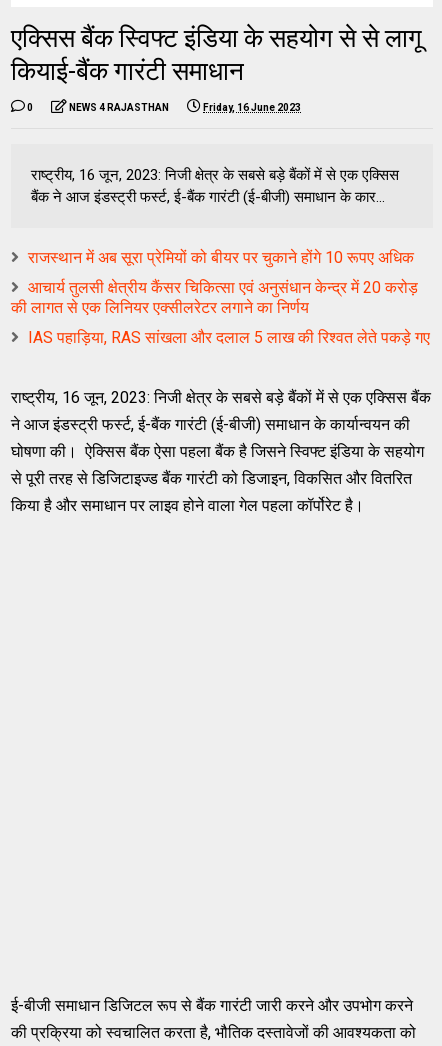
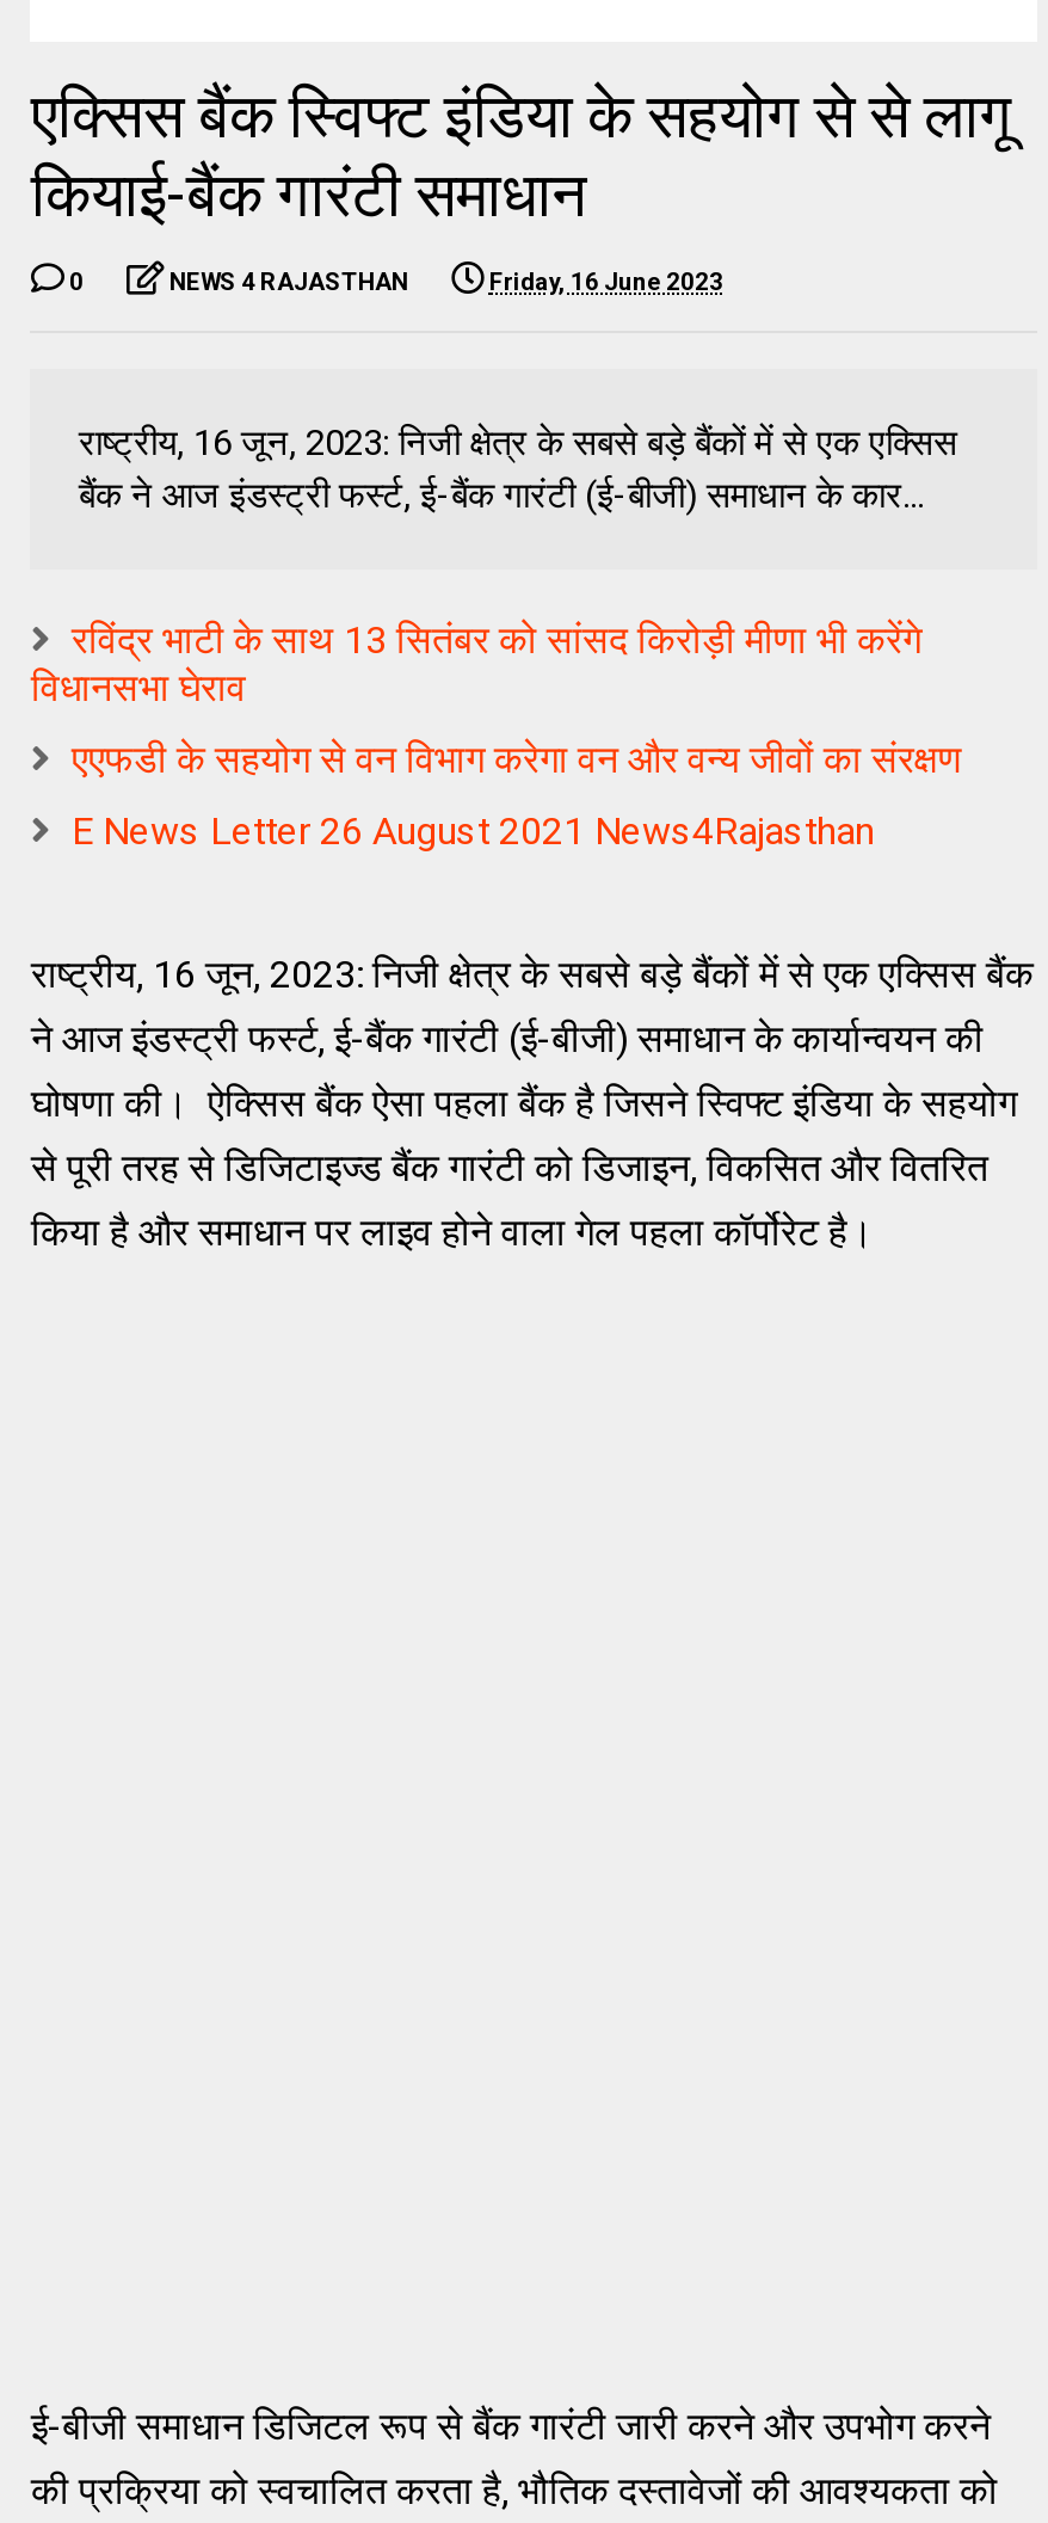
[28,248,414,267] राजस्थान में अब सूरा प्रेमियों को बीयर पर चुकाने होंगे 10 रूपए अधिक -> [31,617,921,710] रविंद्र भाटी के साथ 13 सितंबर को सांसद किरोड़ी मीणा भी करेंगे | विधानसभा घेराव
[11,278,418,317] आचार्य तुलसी क्षेत्रीय कैंसर चिकित्सा एवं अनुसंधान केन्द्र में 20 करोड़ | की लागत से एक लिनियर एक्सीलरेटर लगाने का निर्णय -> [71,736,962,781] एएफडी के सहयोग से वन विभाग करेगा वन और वन्य जीवों का संरक्षण
[28,328,430,347] IAS पहाड़िया, RAS सांखला और दलाल 5 लाख की रिश्वत लेते पकड़े गए -> [71,808,873,853] E News Letter 26 August 2021 News4Rajasthan

